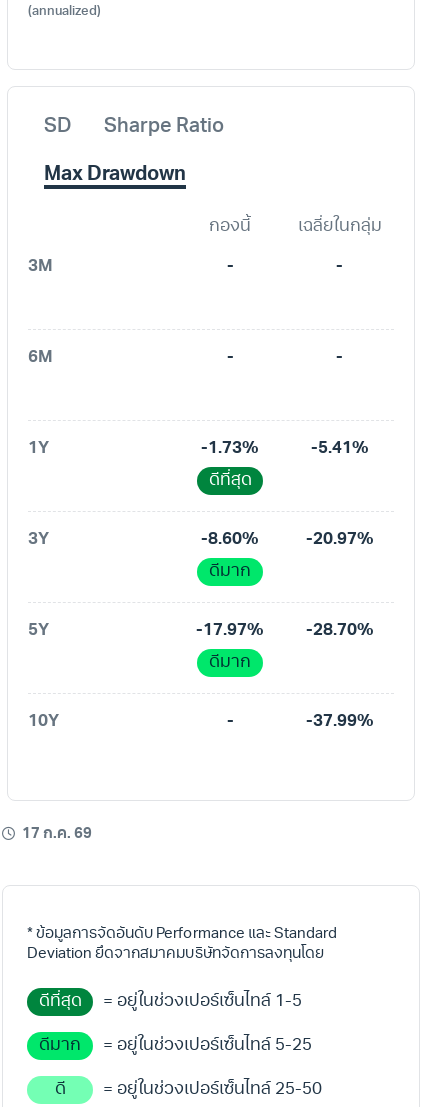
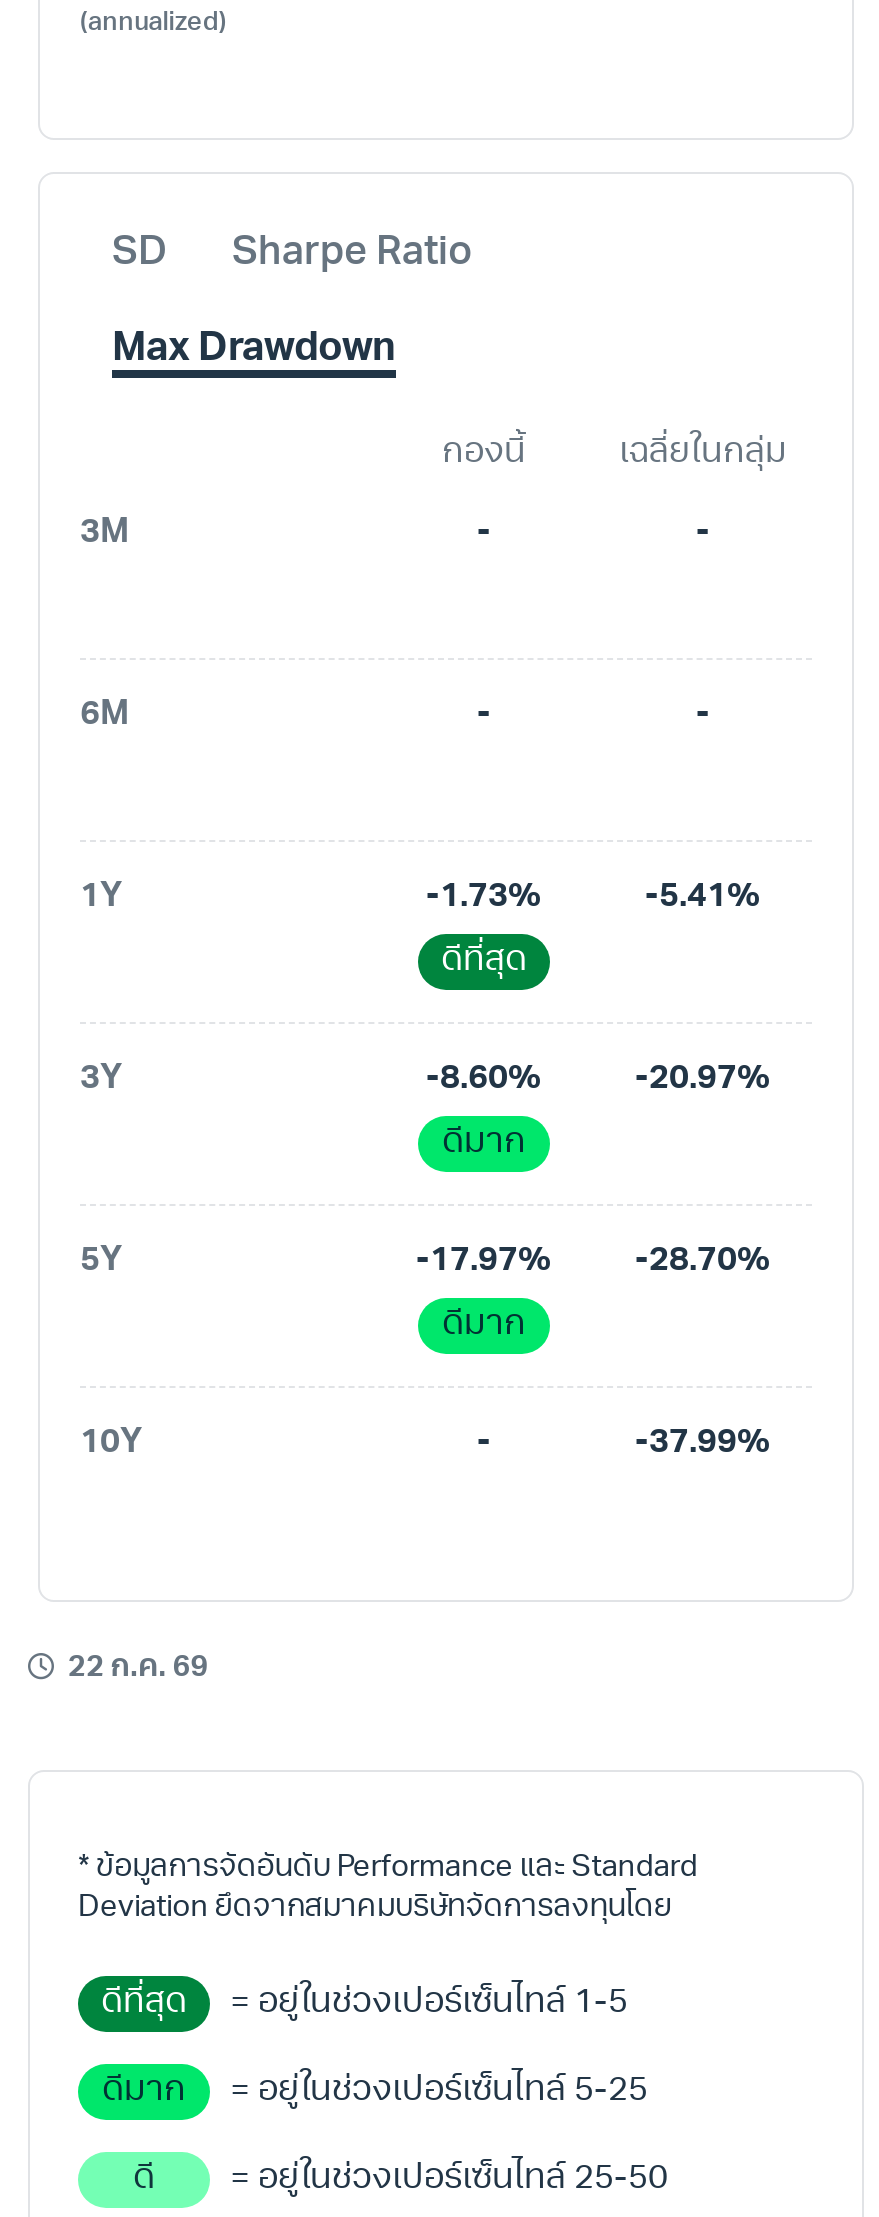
[19,827,92,842] 17 ก.ค. 69 -> [62,1654,209,1684] 22 ก.ค. 69

